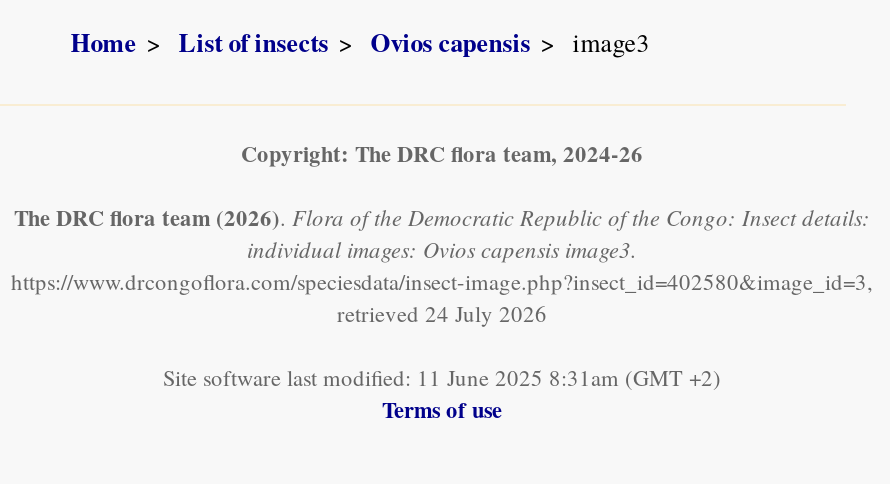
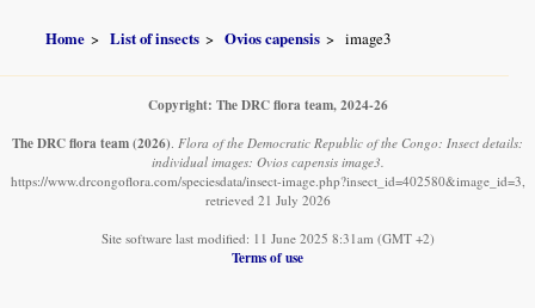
[337,298,547,328] retrieved 24 July 2026 -> [205,191,330,209] retrieved 21 July 2026

